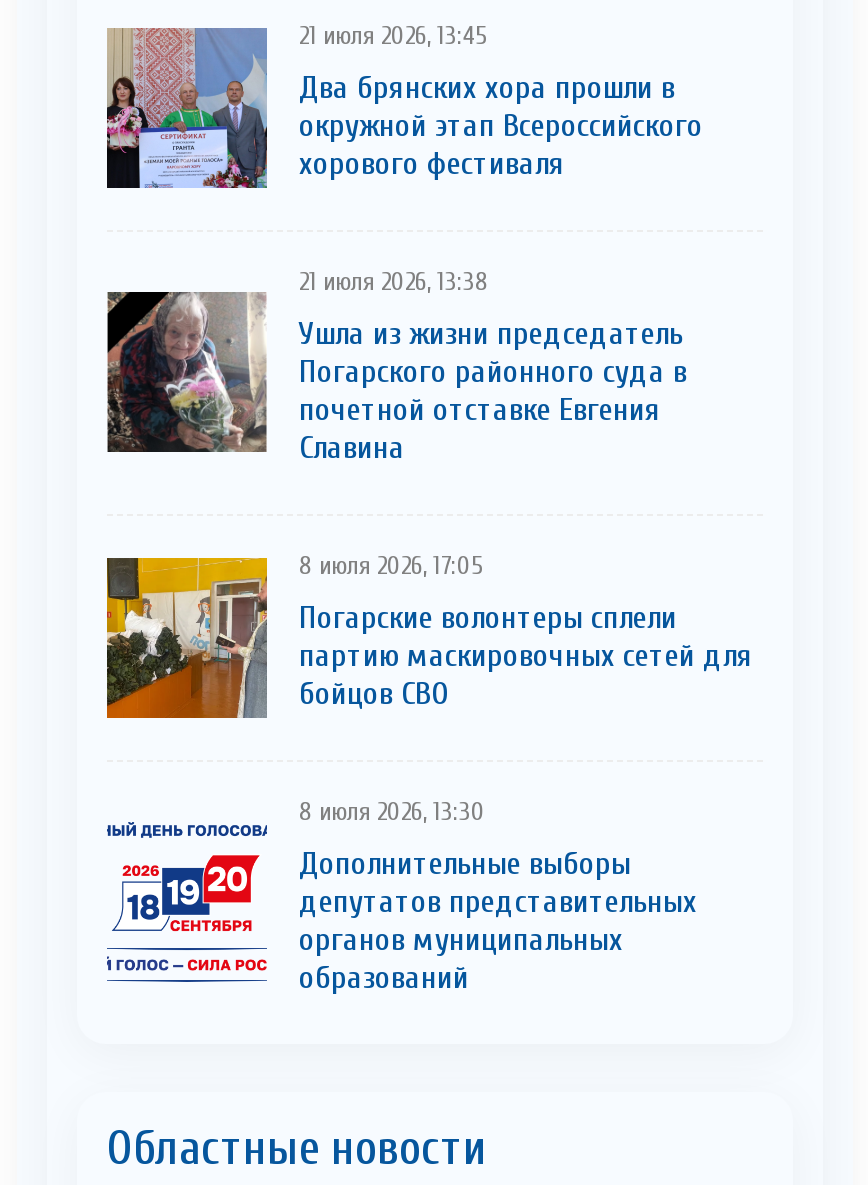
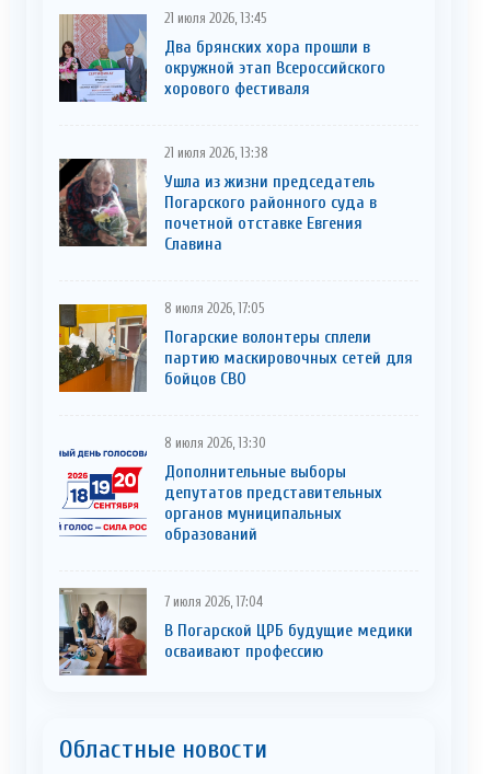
none -> [58,587,413,677] [image] | 7 июля 2026, 17:04 | В Погарской ЦРБ будущие медики | осваивают профессию

